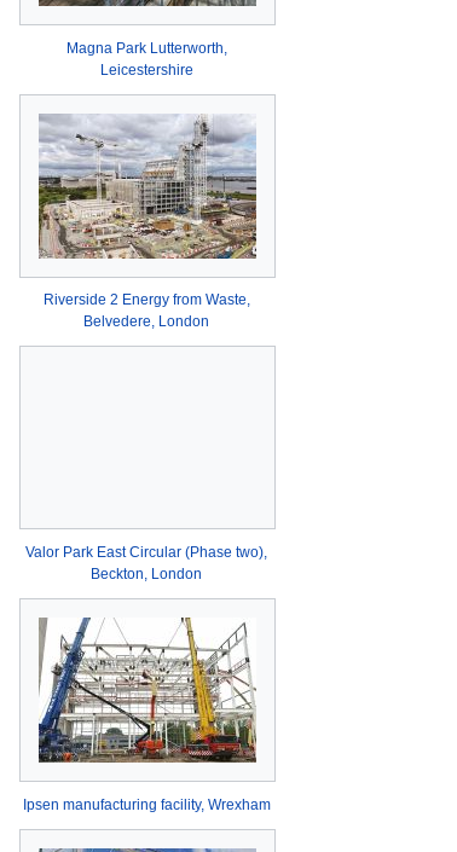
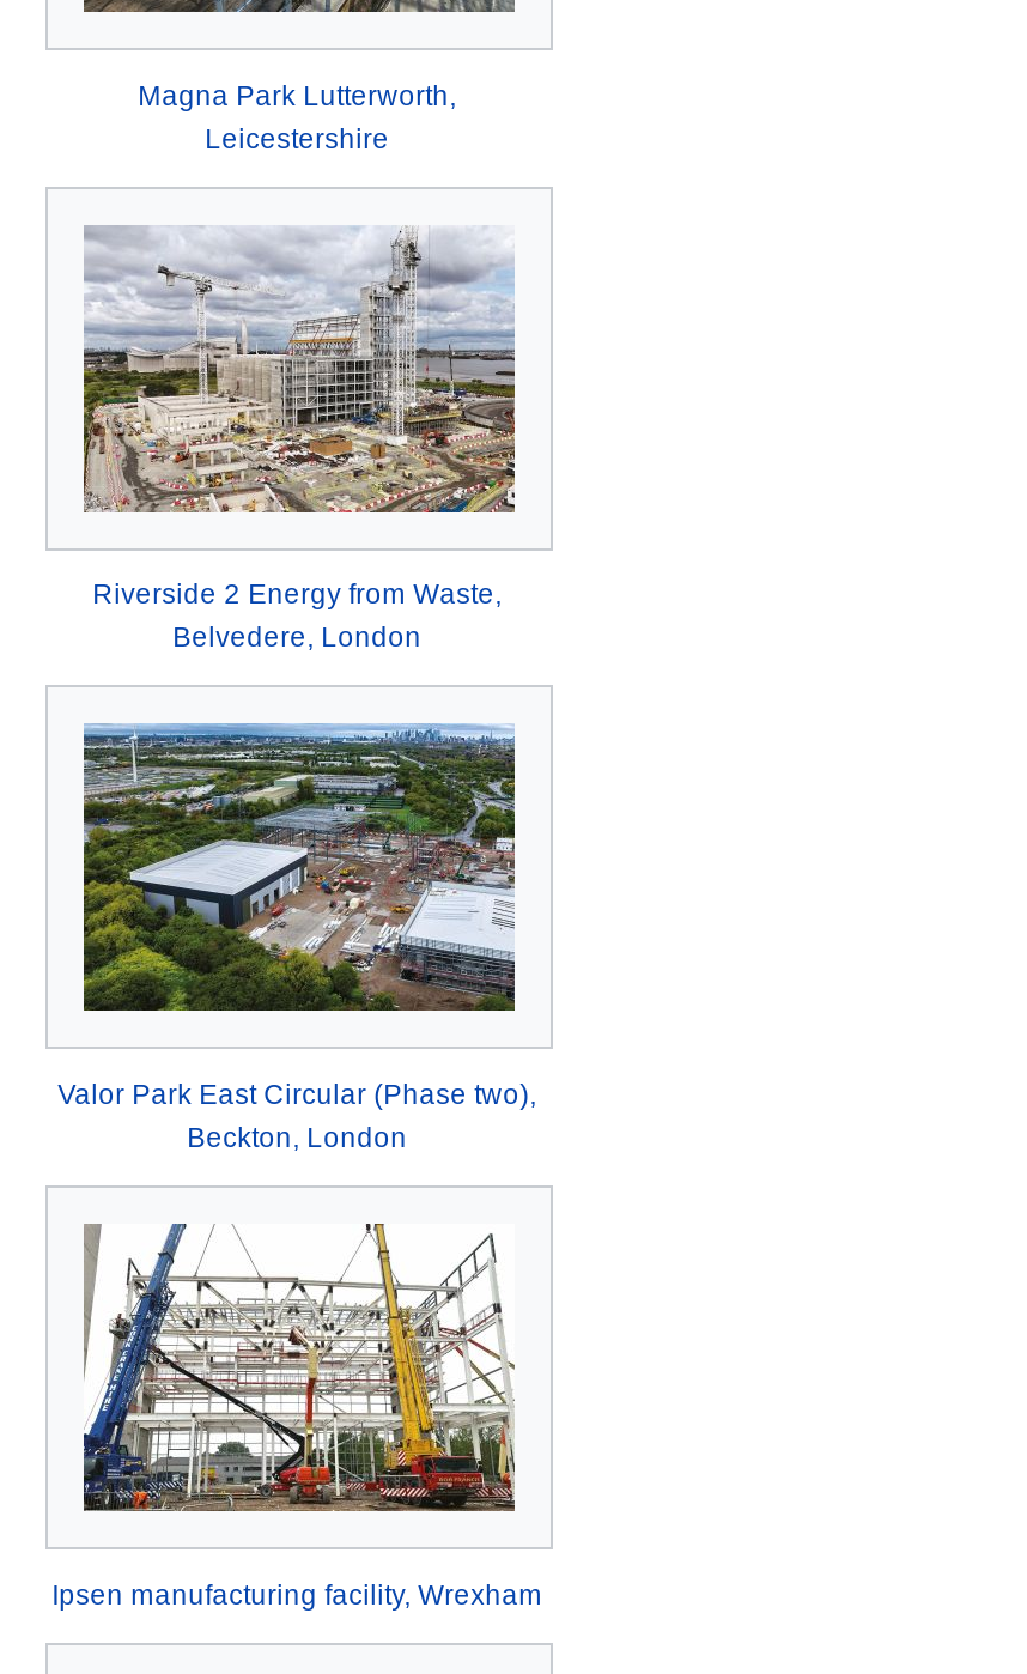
none -> [81,721,517,1013] [image]

